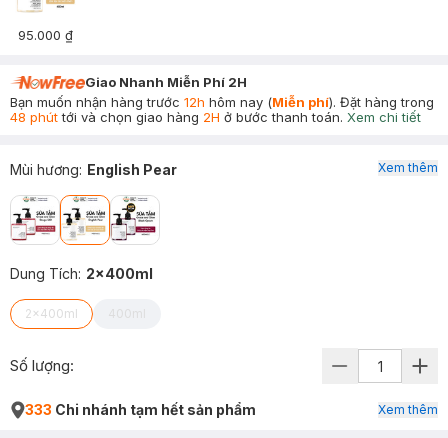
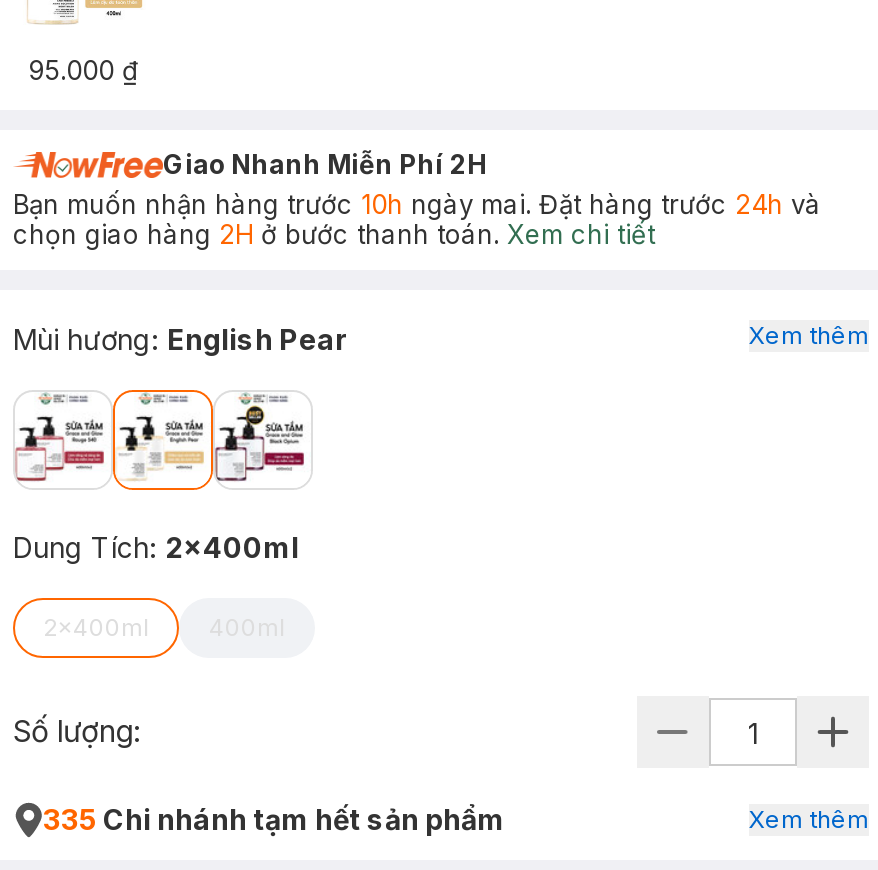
[10,94,434,125] Bạn muốn nhận hàng trước 12h hôm nay (Miễn phí). Đặt hàng trong | 48 phút tới và chọn giao hàng 2H ở bước thanh toán. Xem chi tiết -> [13,188,821,250] Bạn muốn nhận hàng trước 10h ngày mai. Đặt hàng trước 24h và | chọn giao hàng 2H ở bước thanh toán. Xem chi tiết
[25,401,256,418] 333 Chi nhánh tạm hết sản phẩm -> [43,802,505,836] 335 Chi nhánh tạm hết sản phẩm

